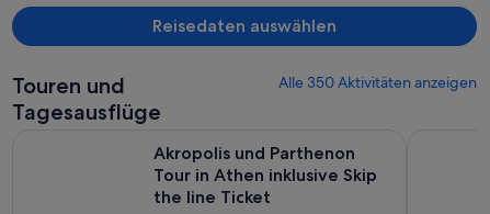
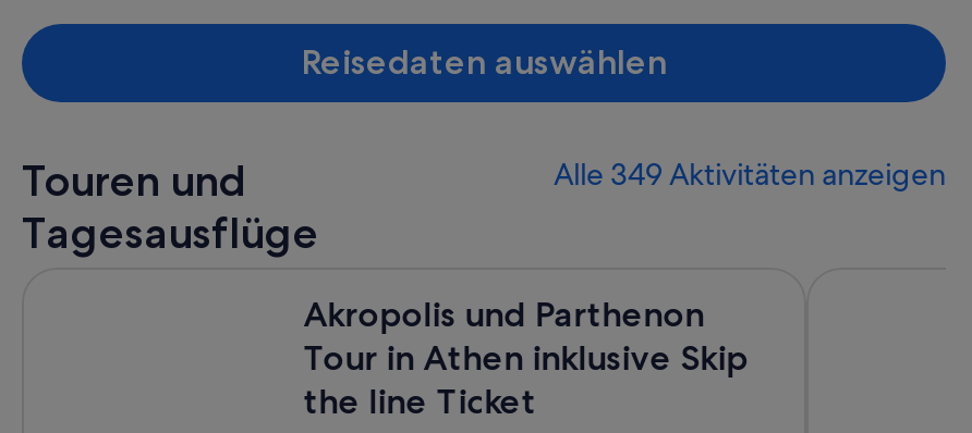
[278,73,477,93] Alle 350 Aktivitäten anzeigen -> [554,155,946,195] Alle 349 Aktivitäten anzeigen

